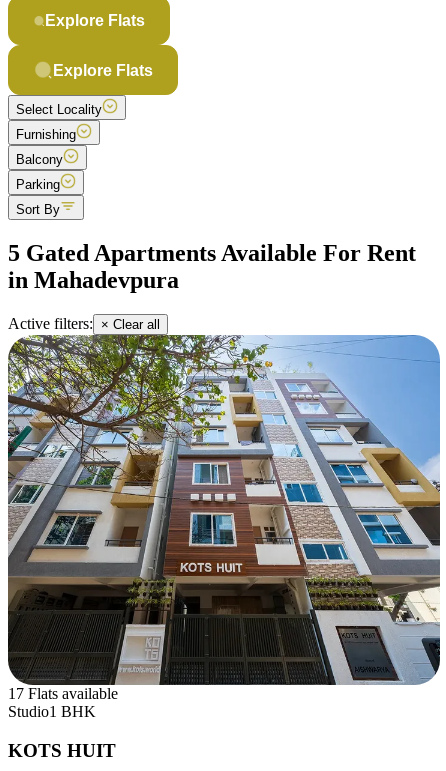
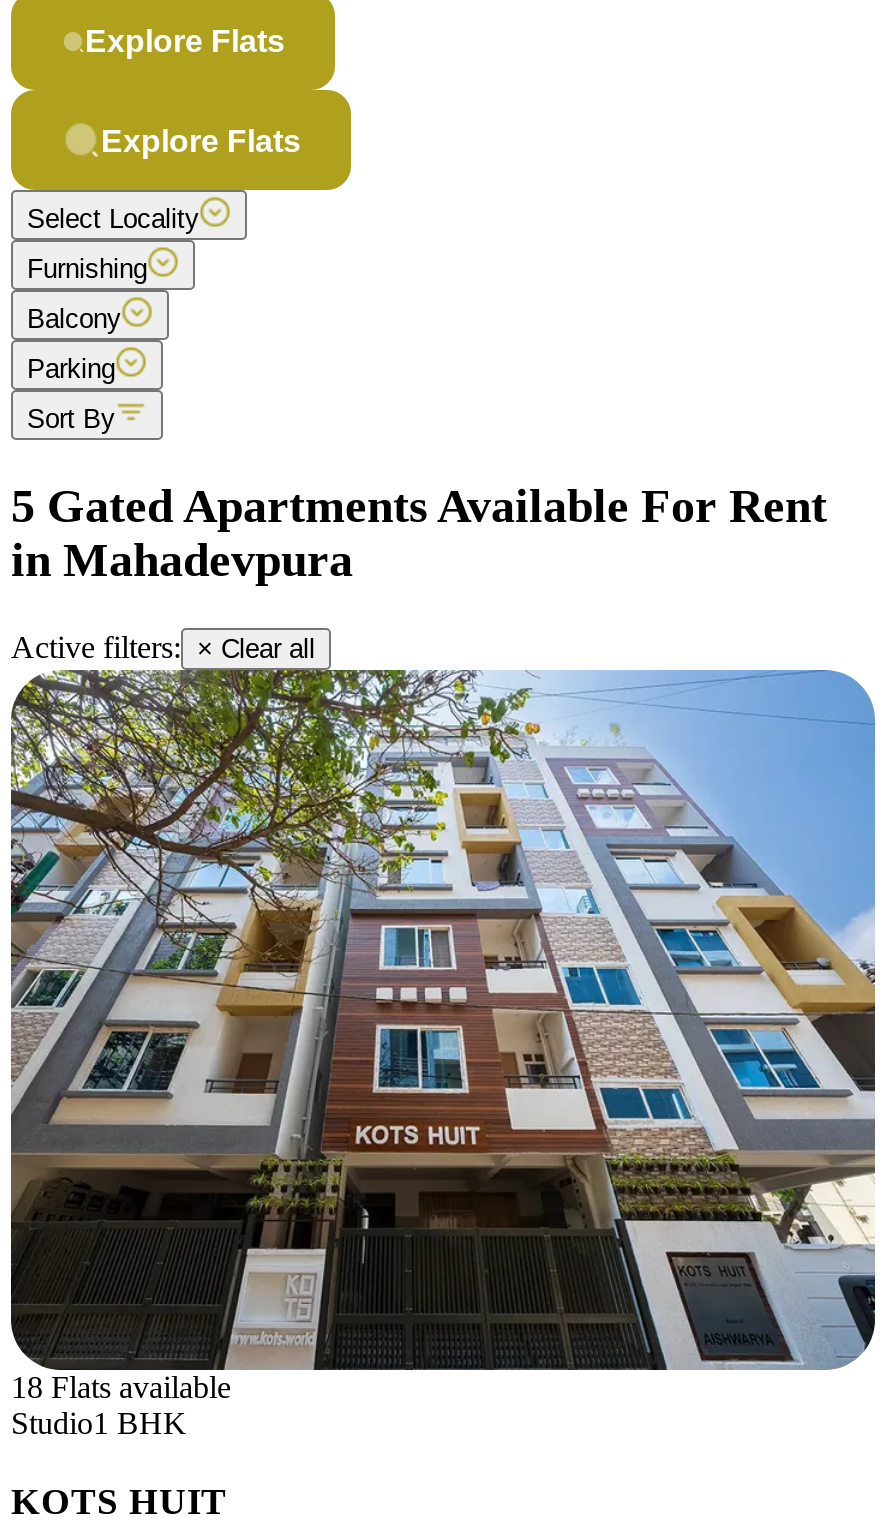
[8,685,118,702] 17 Flats available -> [11,1370,231,1404] 18 Flats available

